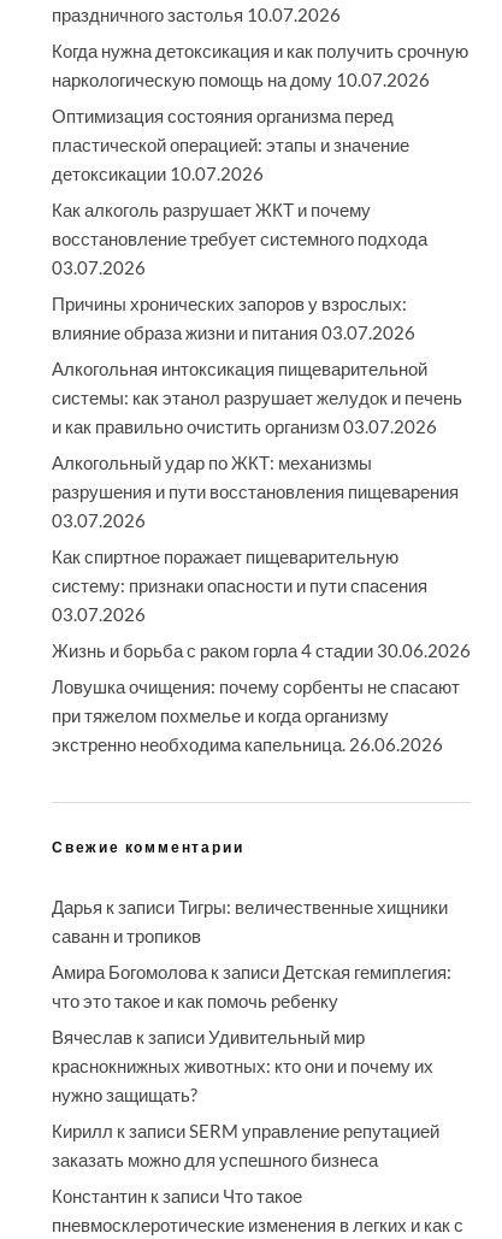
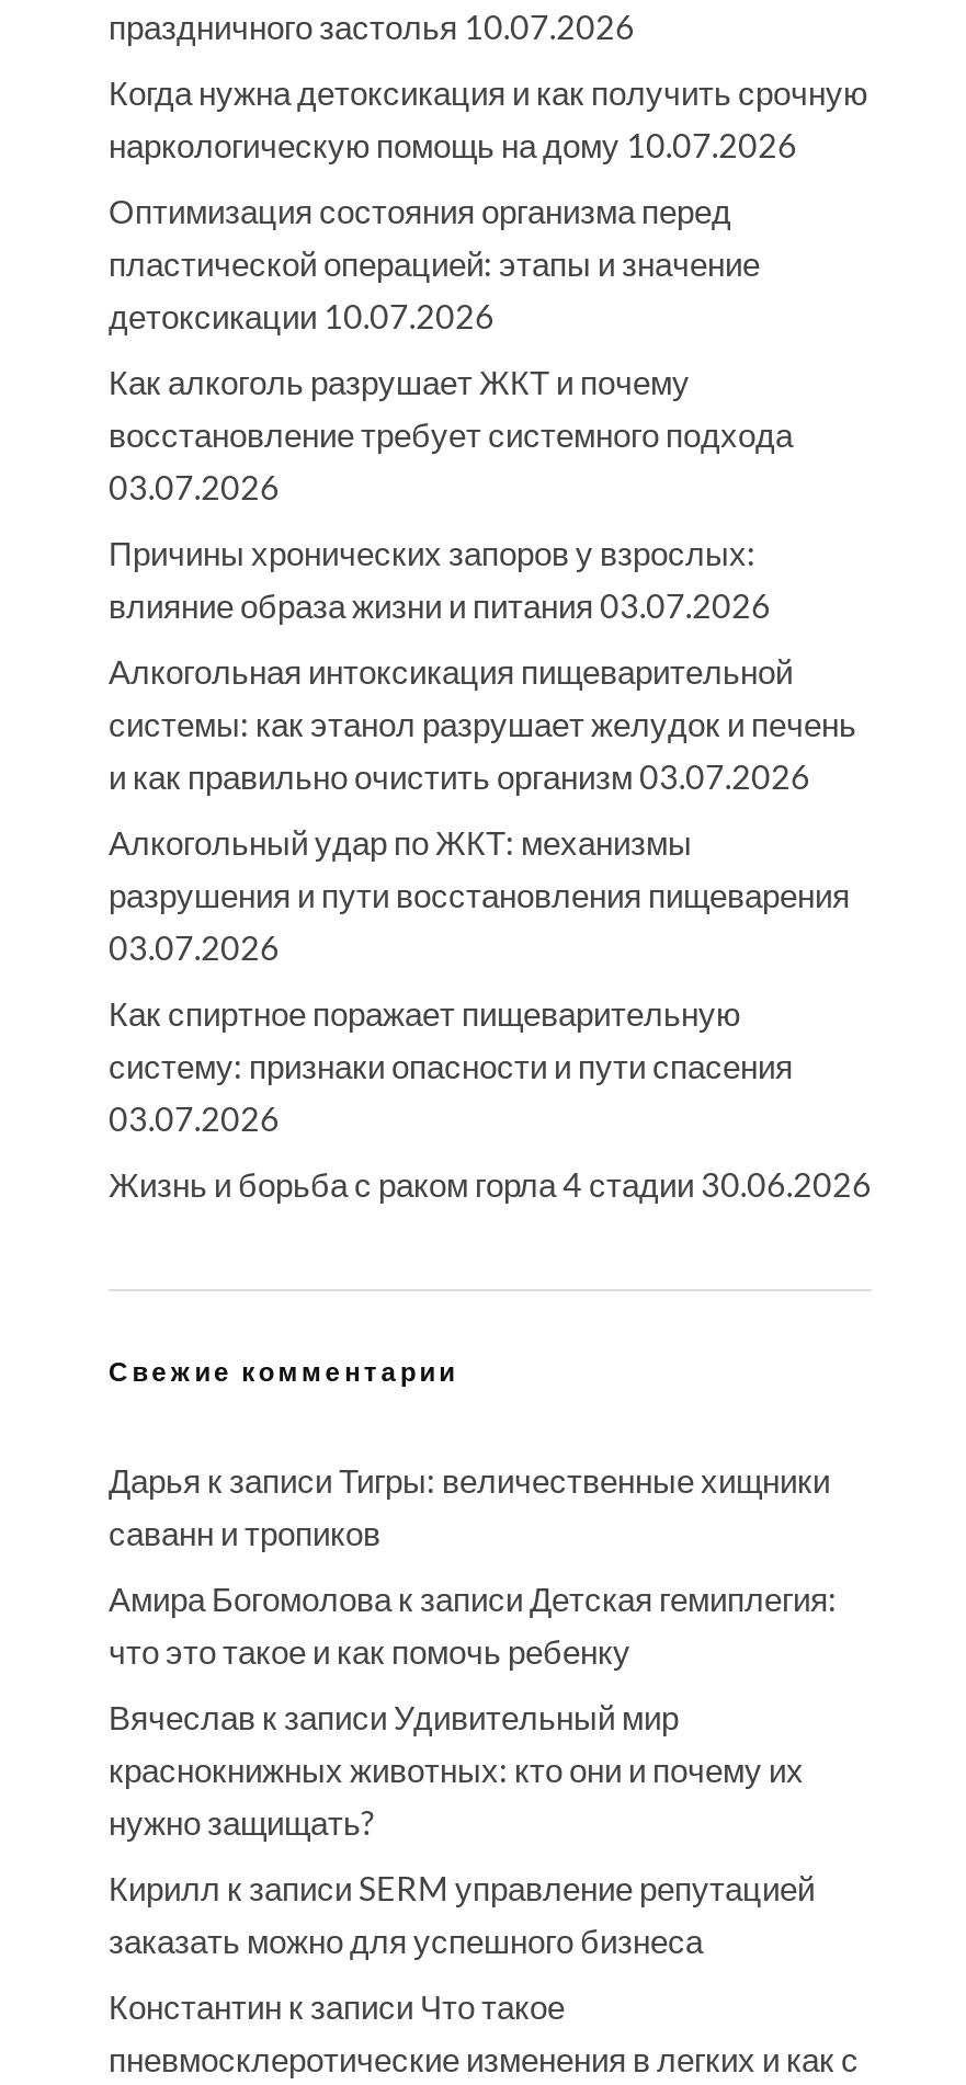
[52,676,460,755] Ловушка очищения: почему сорбенты не спасают | при тяжелом похмелье и когда организму | экстренно необходима капельница. 26.06.2026 -> none

